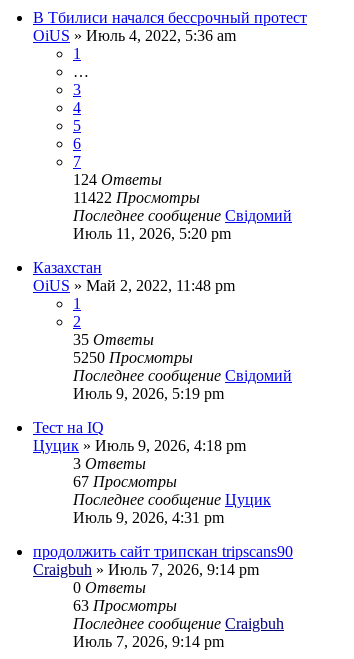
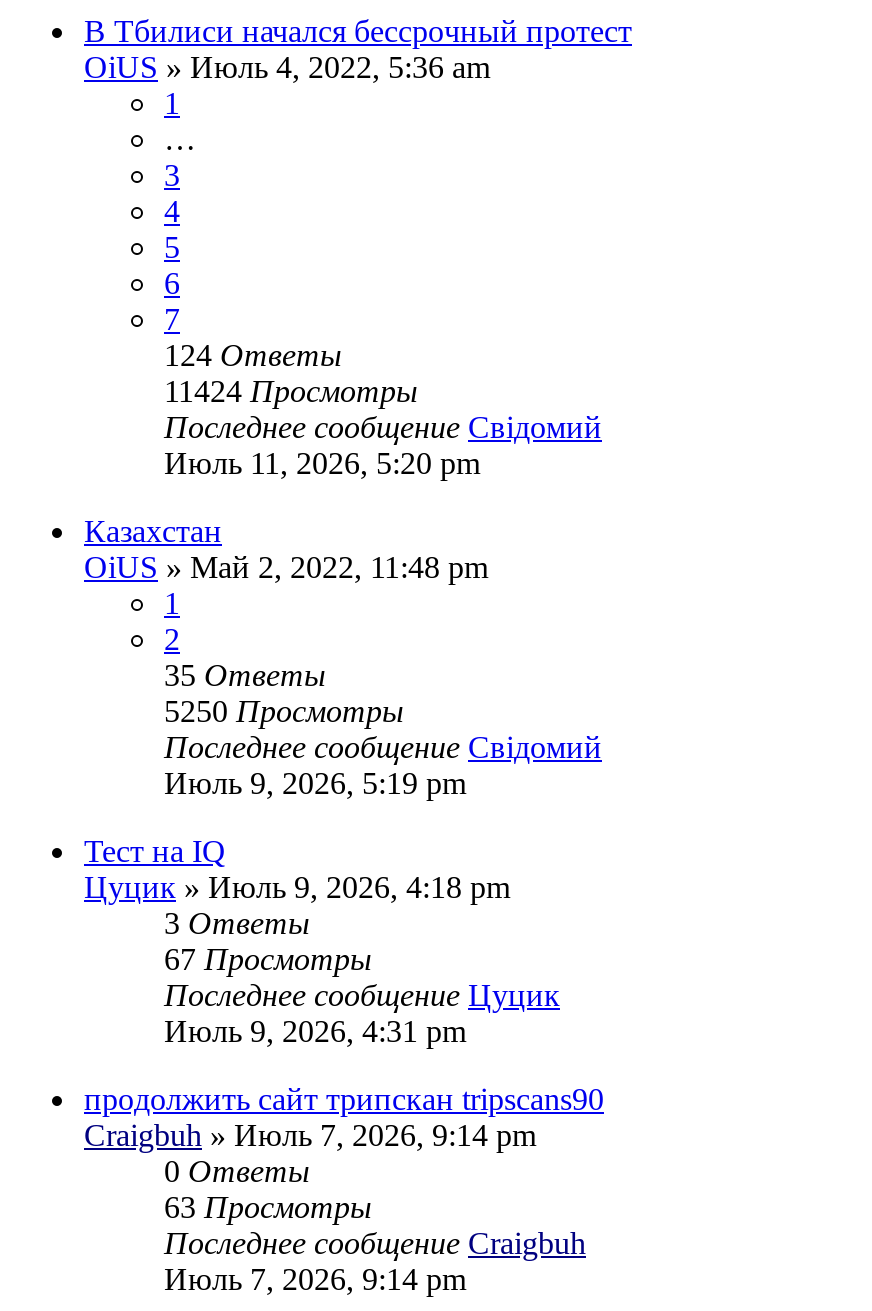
[73,189,200,206] 11422 Просмотры -> [164,375,418,409] 11424 Просмотры

